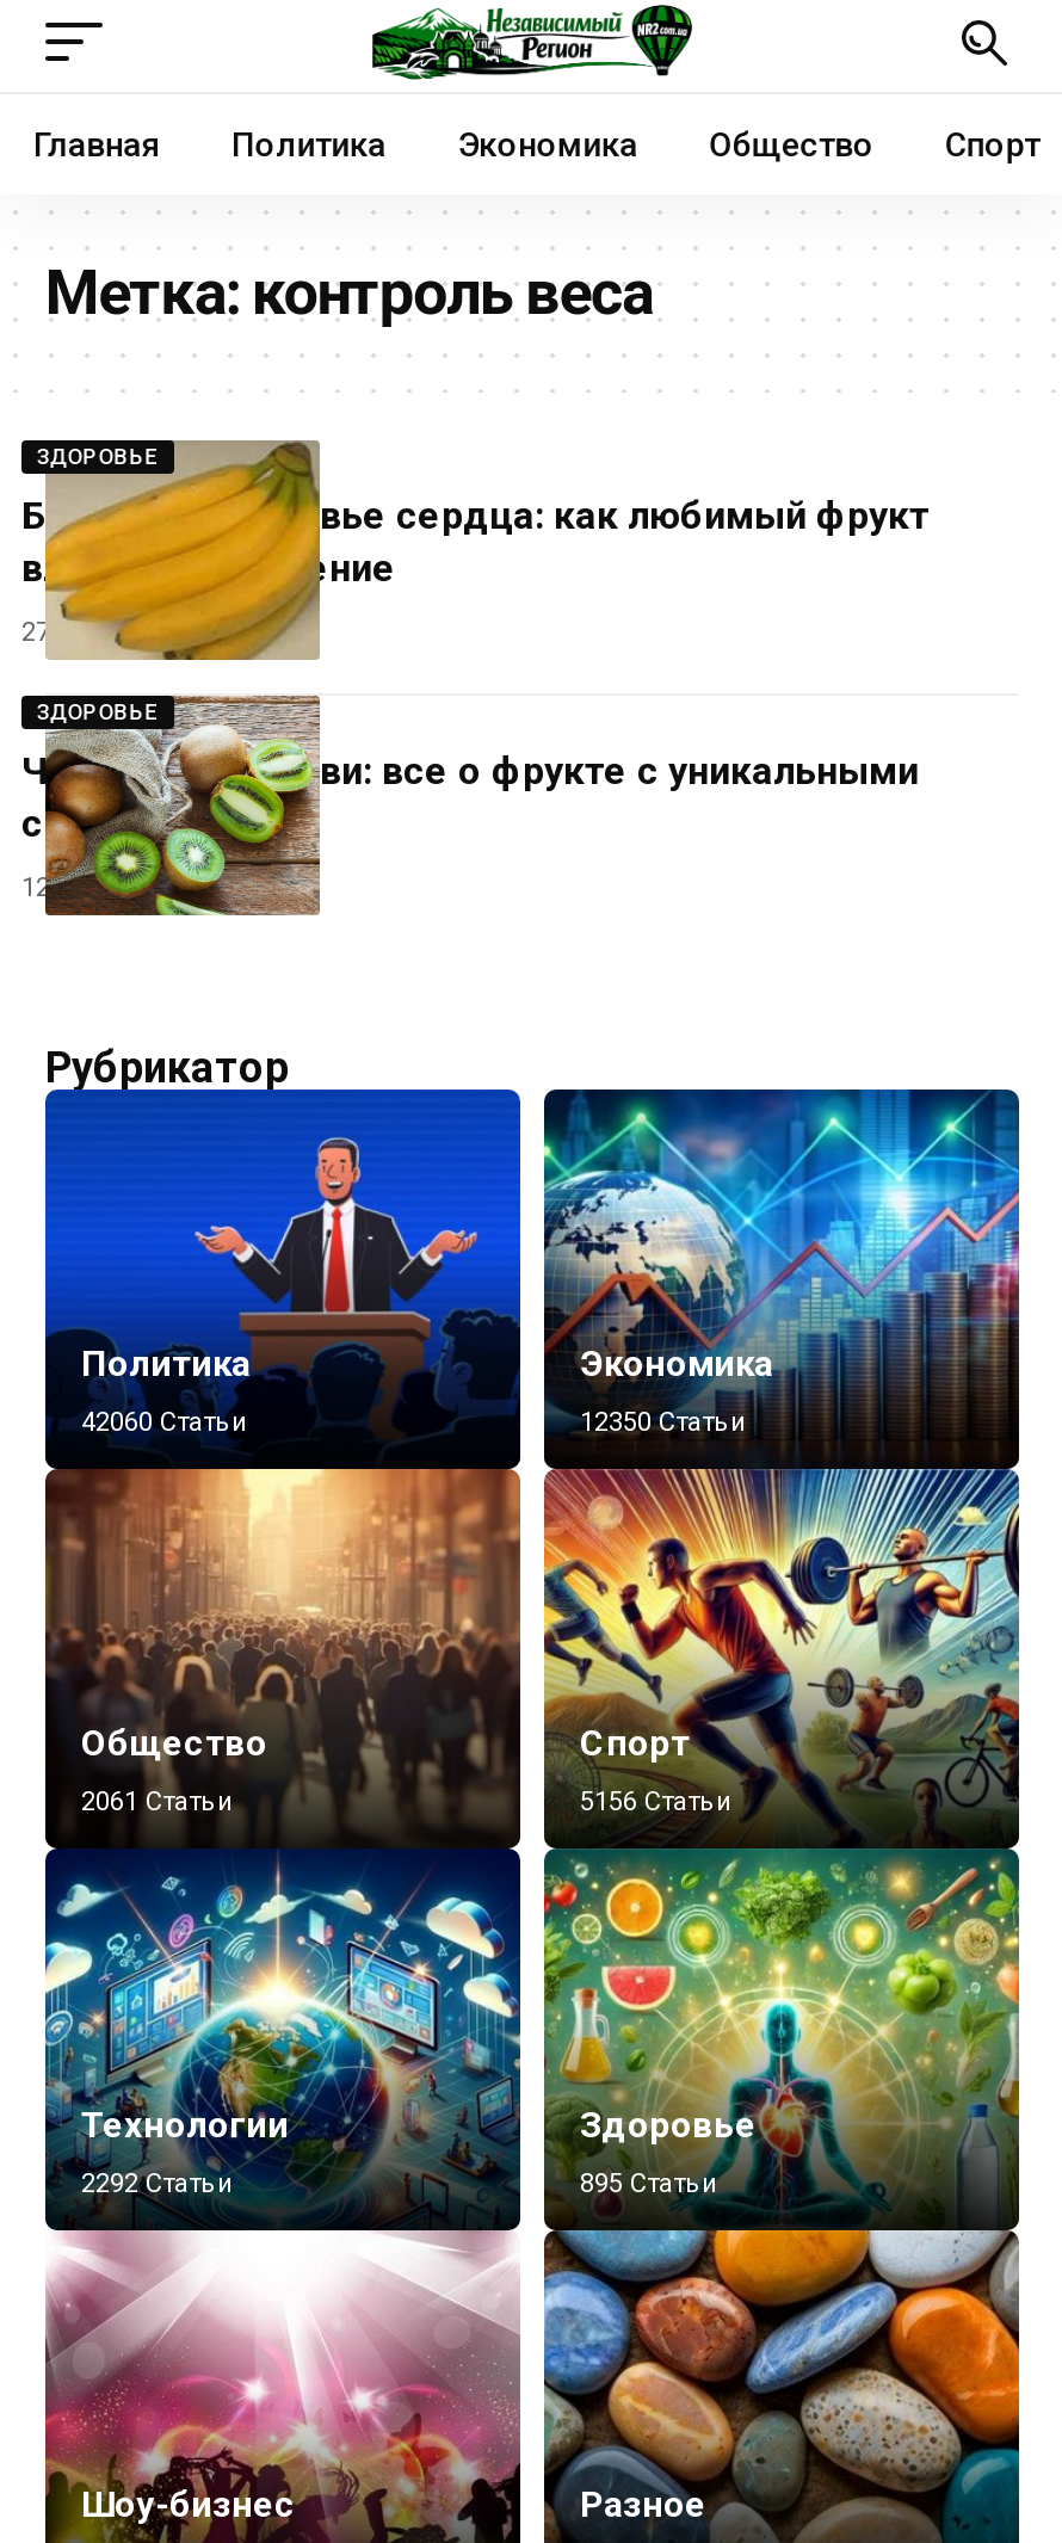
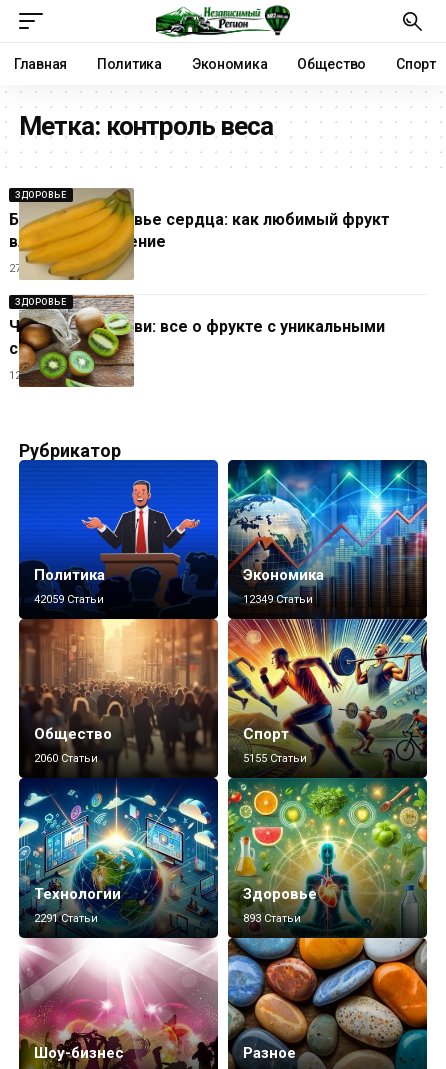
[81,1407,248,1438] 42060 Статьи -> [34,593,104,606] 42059 Статьи
[580,1407,747,1438] 12350 Статьи -> [243,593,313,606] 12349 Статьи
[81,1787,234,1818] 2061 Статьи -> [34,752,98,765] 2060 Статьи
[580,1787,733,1818] 5156 Статьи -> [243,752,307,765] 5155 Статьи
[81,2167,234,2198] 2292 Статьи -> [34,912,98,925] 2291 Статьи
[580,2167,718,2198] 895 Статьи -> [243,912,301,925] 893 Статьи

